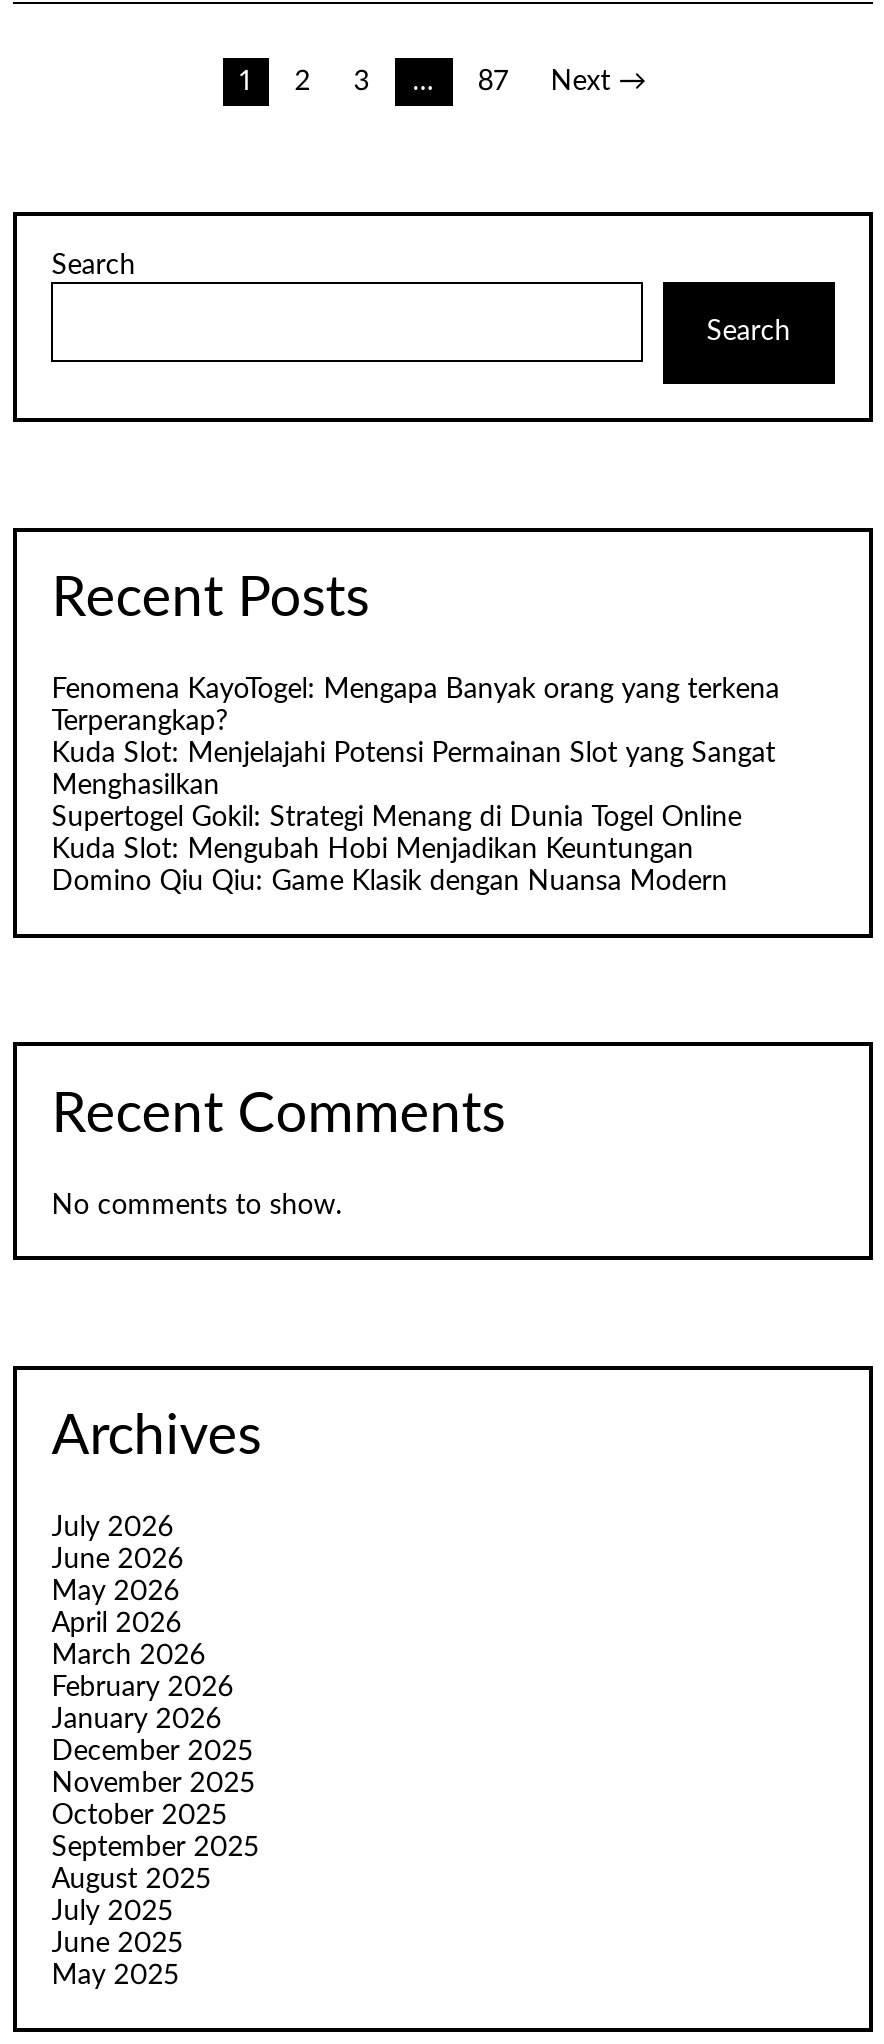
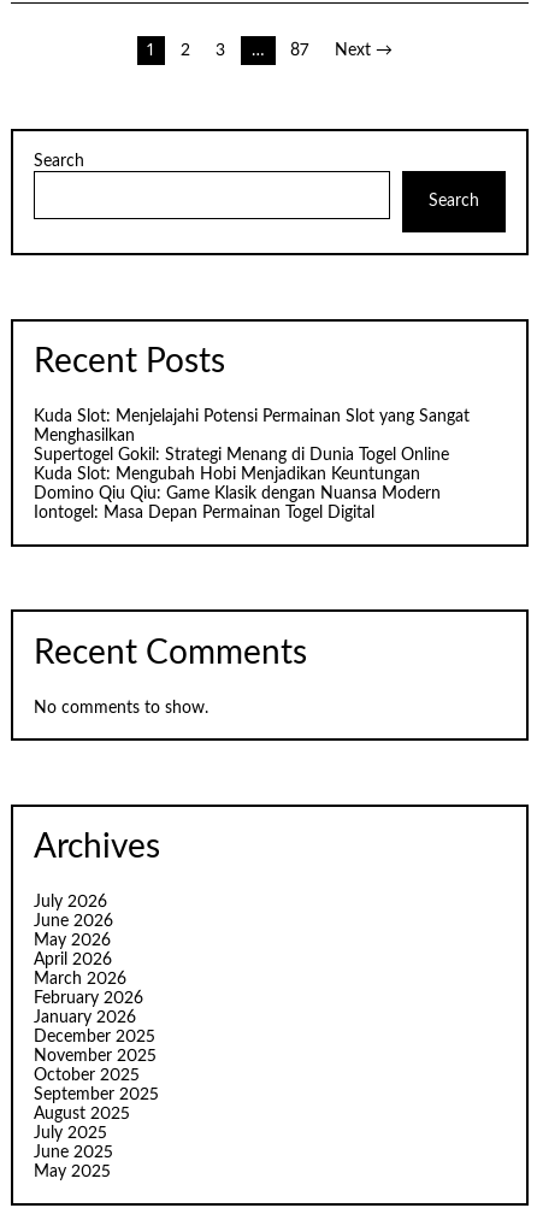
[51,677,779,737] Fenomena KayoTogel: Mengapa Banyak orang yang terkena | Terperangkap? -> none
moved [51,741,775,897] -> [34,409,470,503]: Kuda Slot: Menjelajahi Potensi Permainan Slot yang Sangat | Menghasilkan | Supertogel Gokil: Strategi Menang di Dunia Togel Online | Kuda Slot: Mengubah Hobi Menjadikan Keuntungan | Domino Qiu Qiu: Game Klasik dengan Nuansa Modern
none -> [34,505,375,522] Iontogel: Masa Depan Permainan Togel Digital

